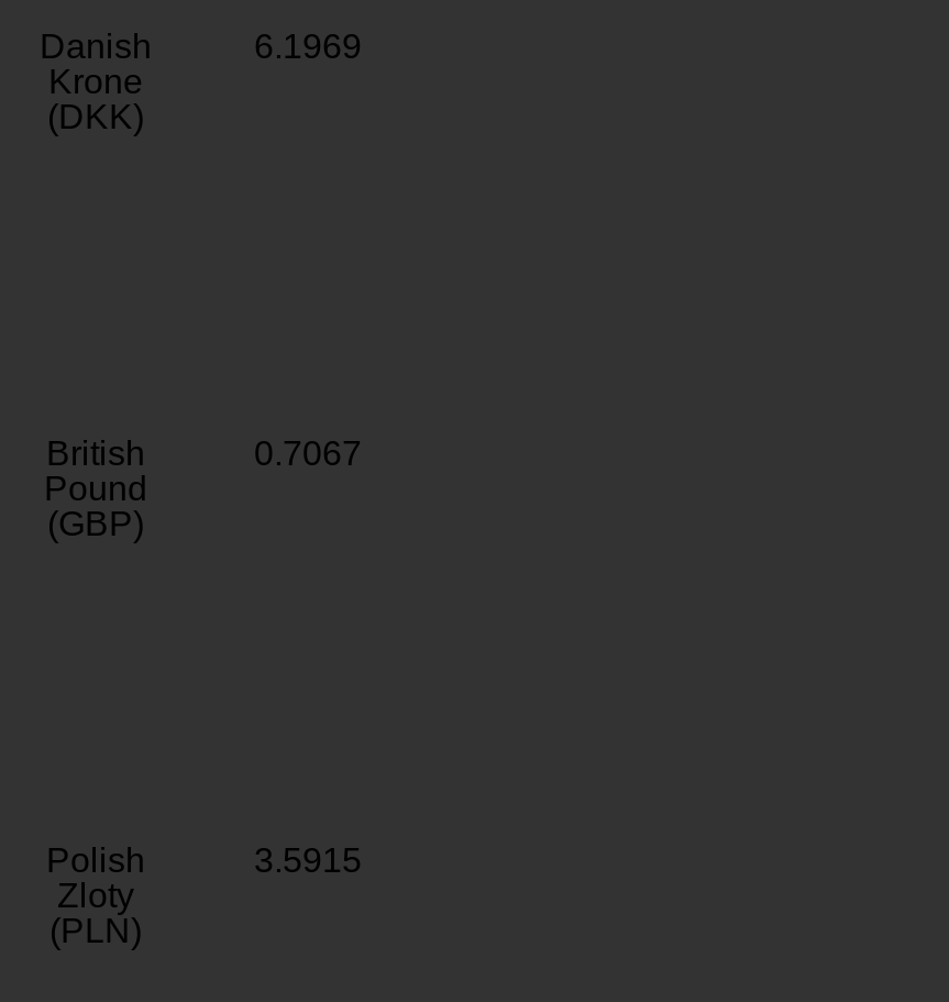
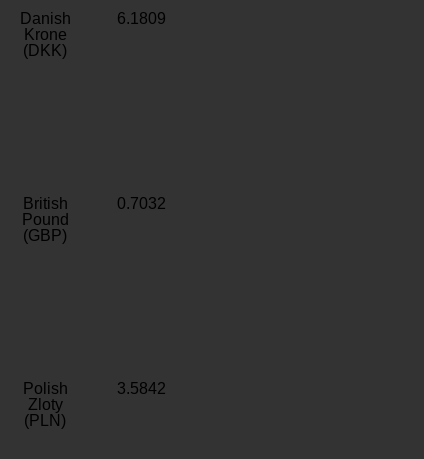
[254,28,362,65] 6.1969 -> [117,10,166,27] 6.1809
[254,435,362,472] 0.7067 -> [117,195,166,212] 0.7032
[254,842,362,879] 3.5915 -> [117,380,166,397] 3.5842

